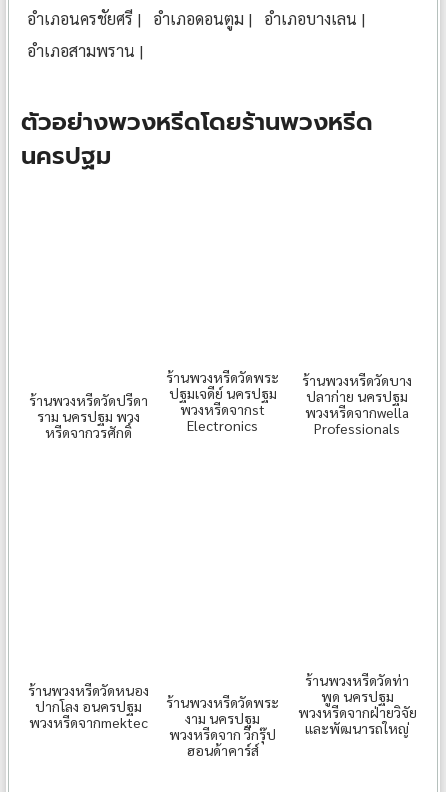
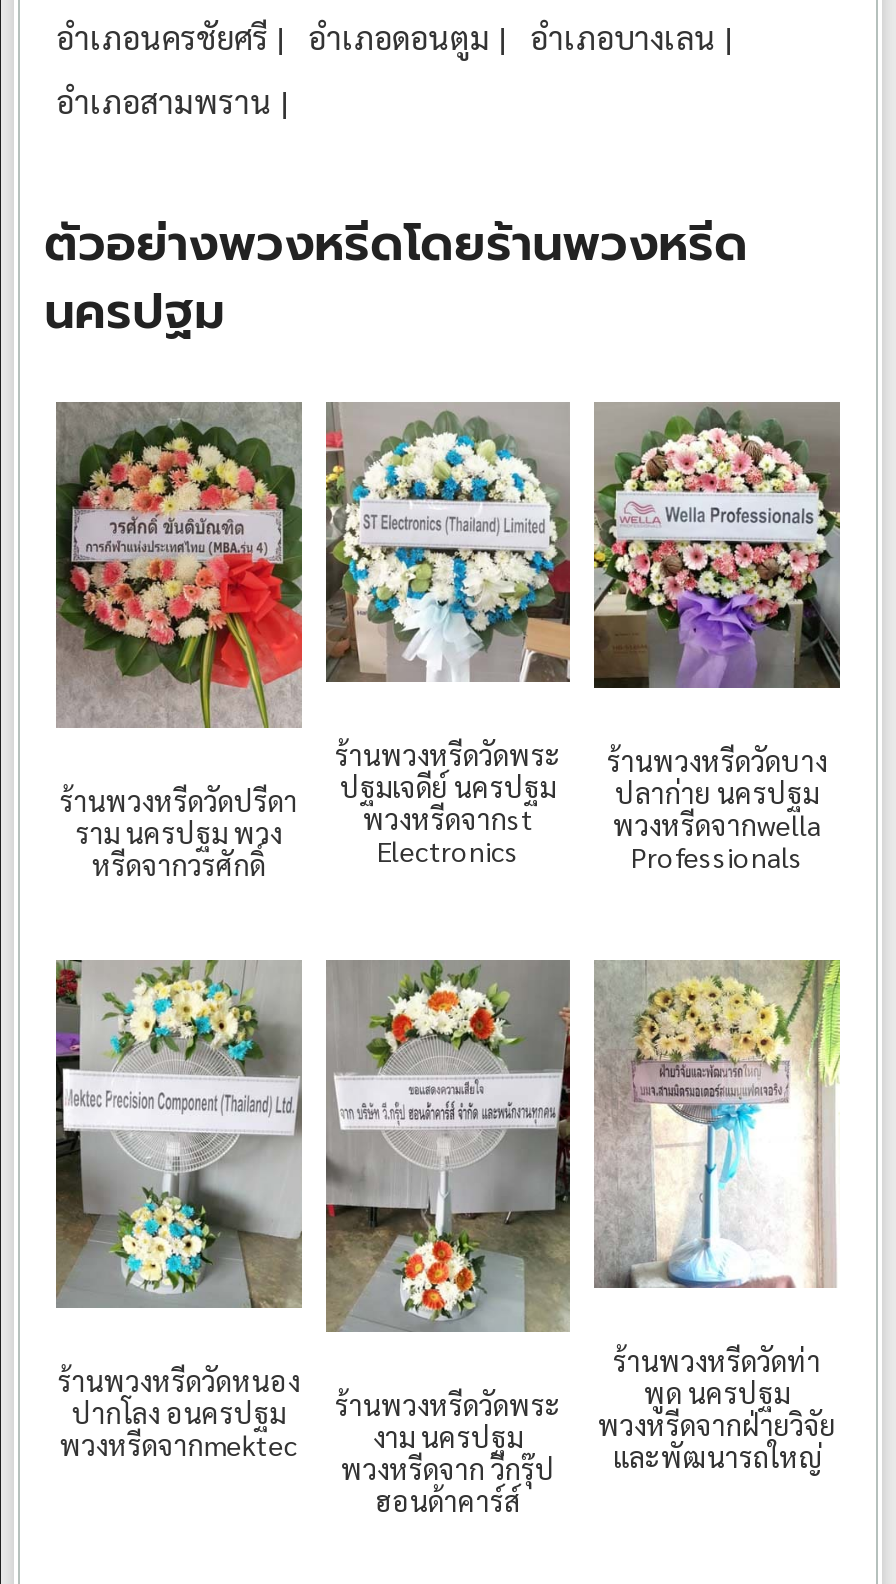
none -> [54,400,304,730] [image]
none -> [324,400,572,684] [image]
none -> [592,400,842,690] [image]
none -> [54,958,304,1310] [image]
none -> [324,958,572,1334] [image]
none -> [592,958,842,1290] [image]

